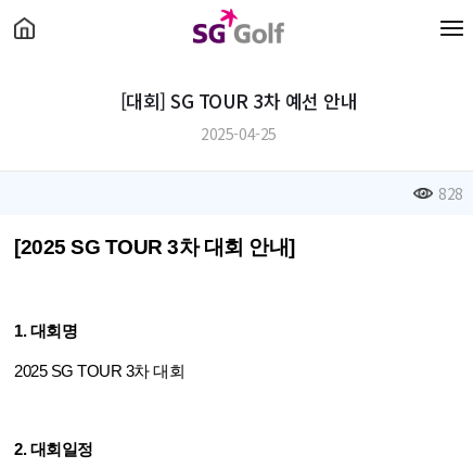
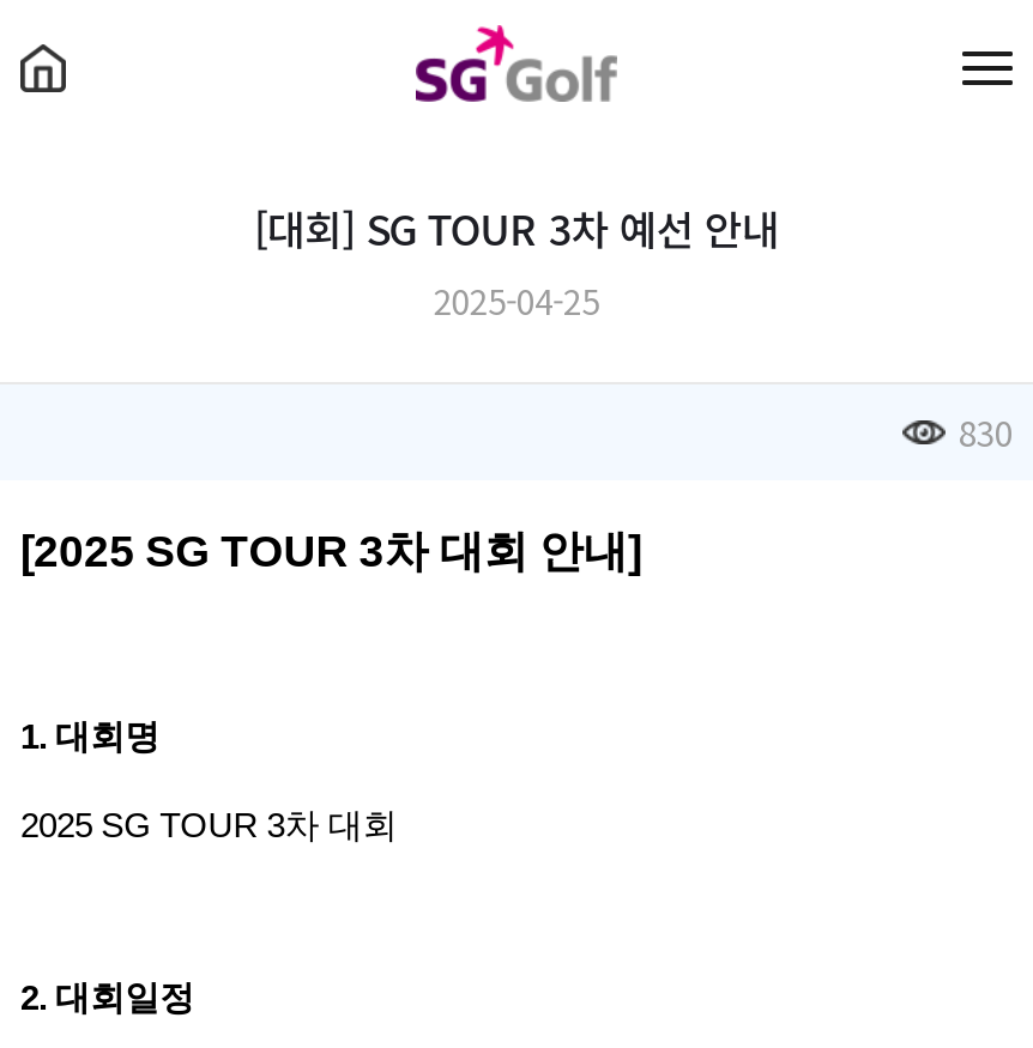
[439,182,463,204] 828 -> [958,408,1013,456] 830

